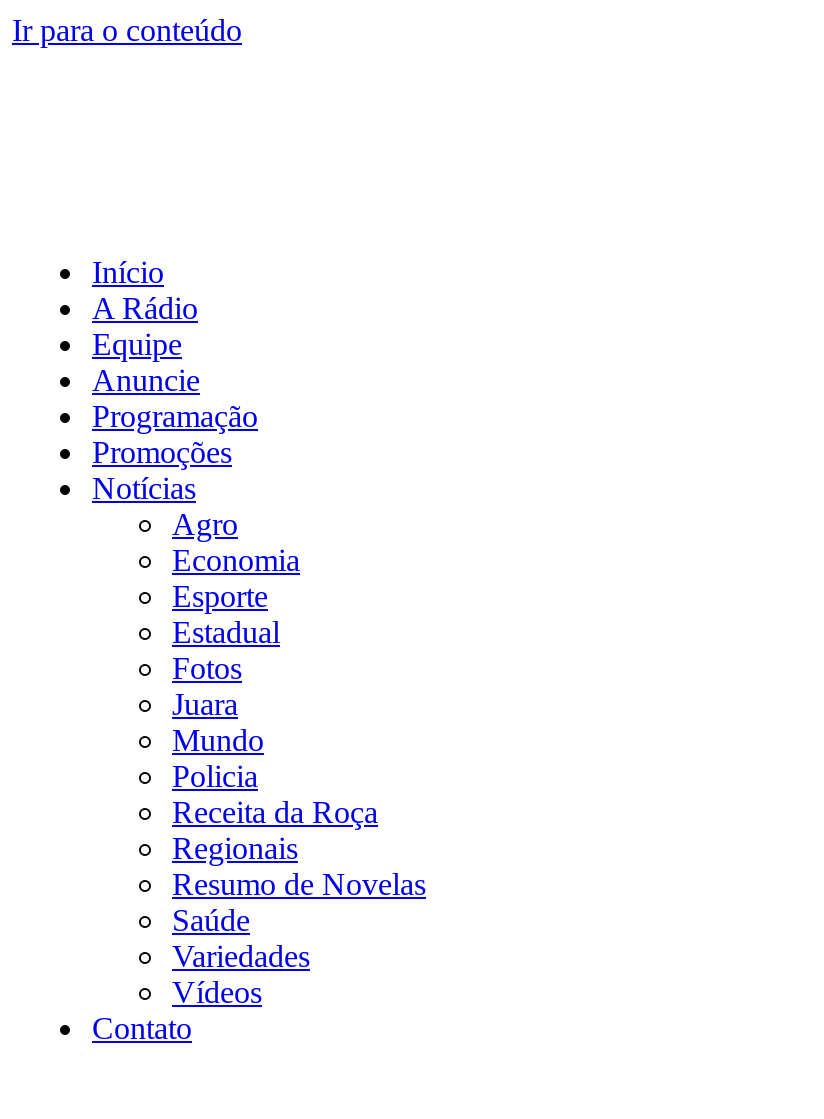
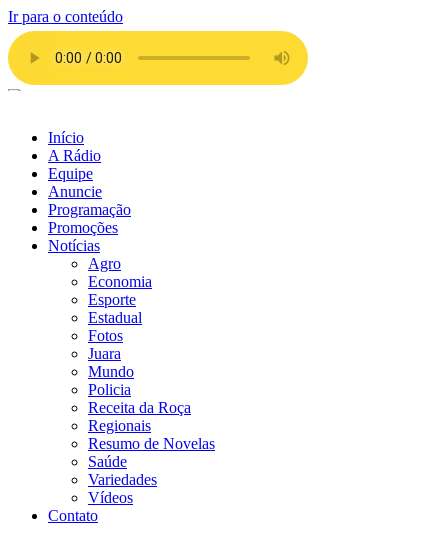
none -> [7,30,309,91] [image]

